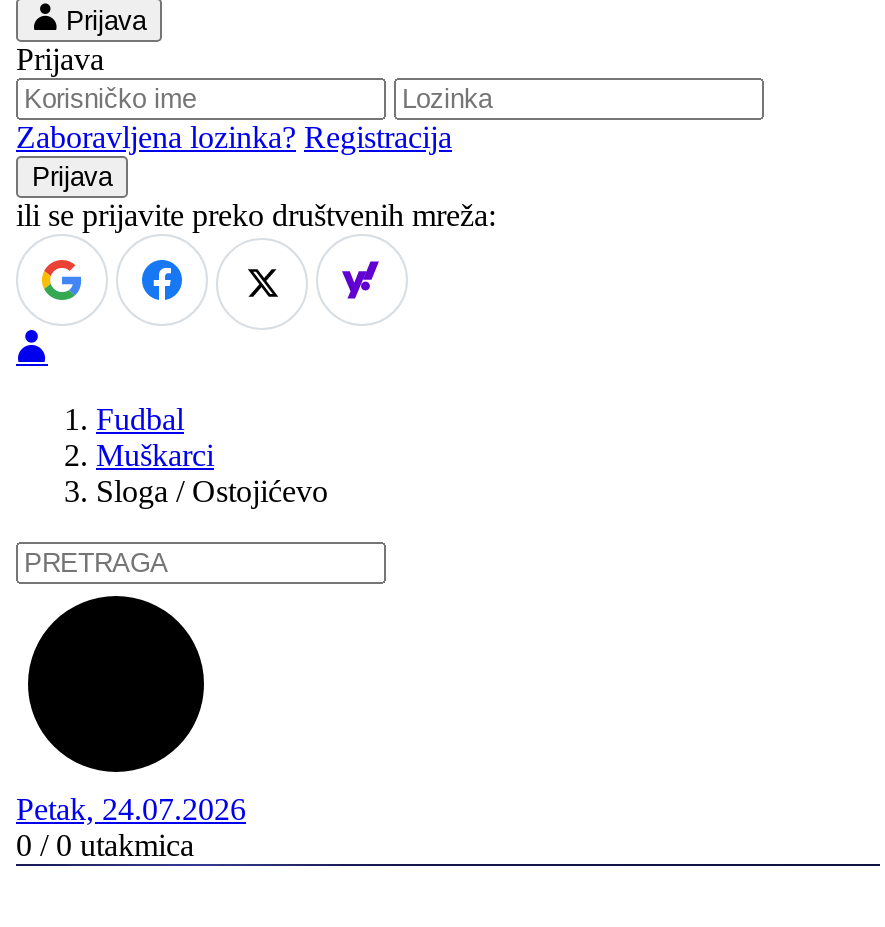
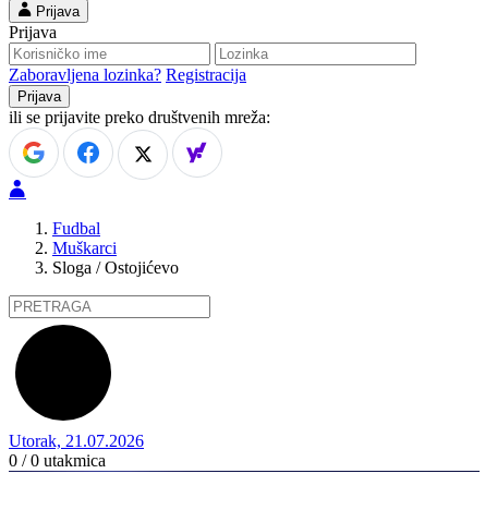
[16,792,246,826] Petak, 24.07.2026 -> [9,431,144,450] Utorak, 21.07.2026

